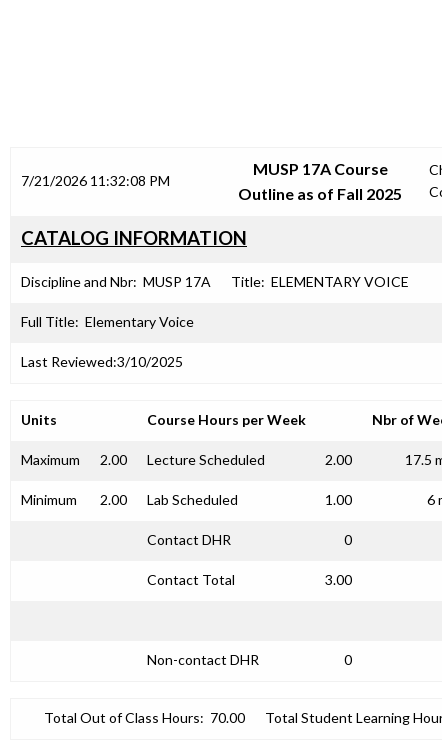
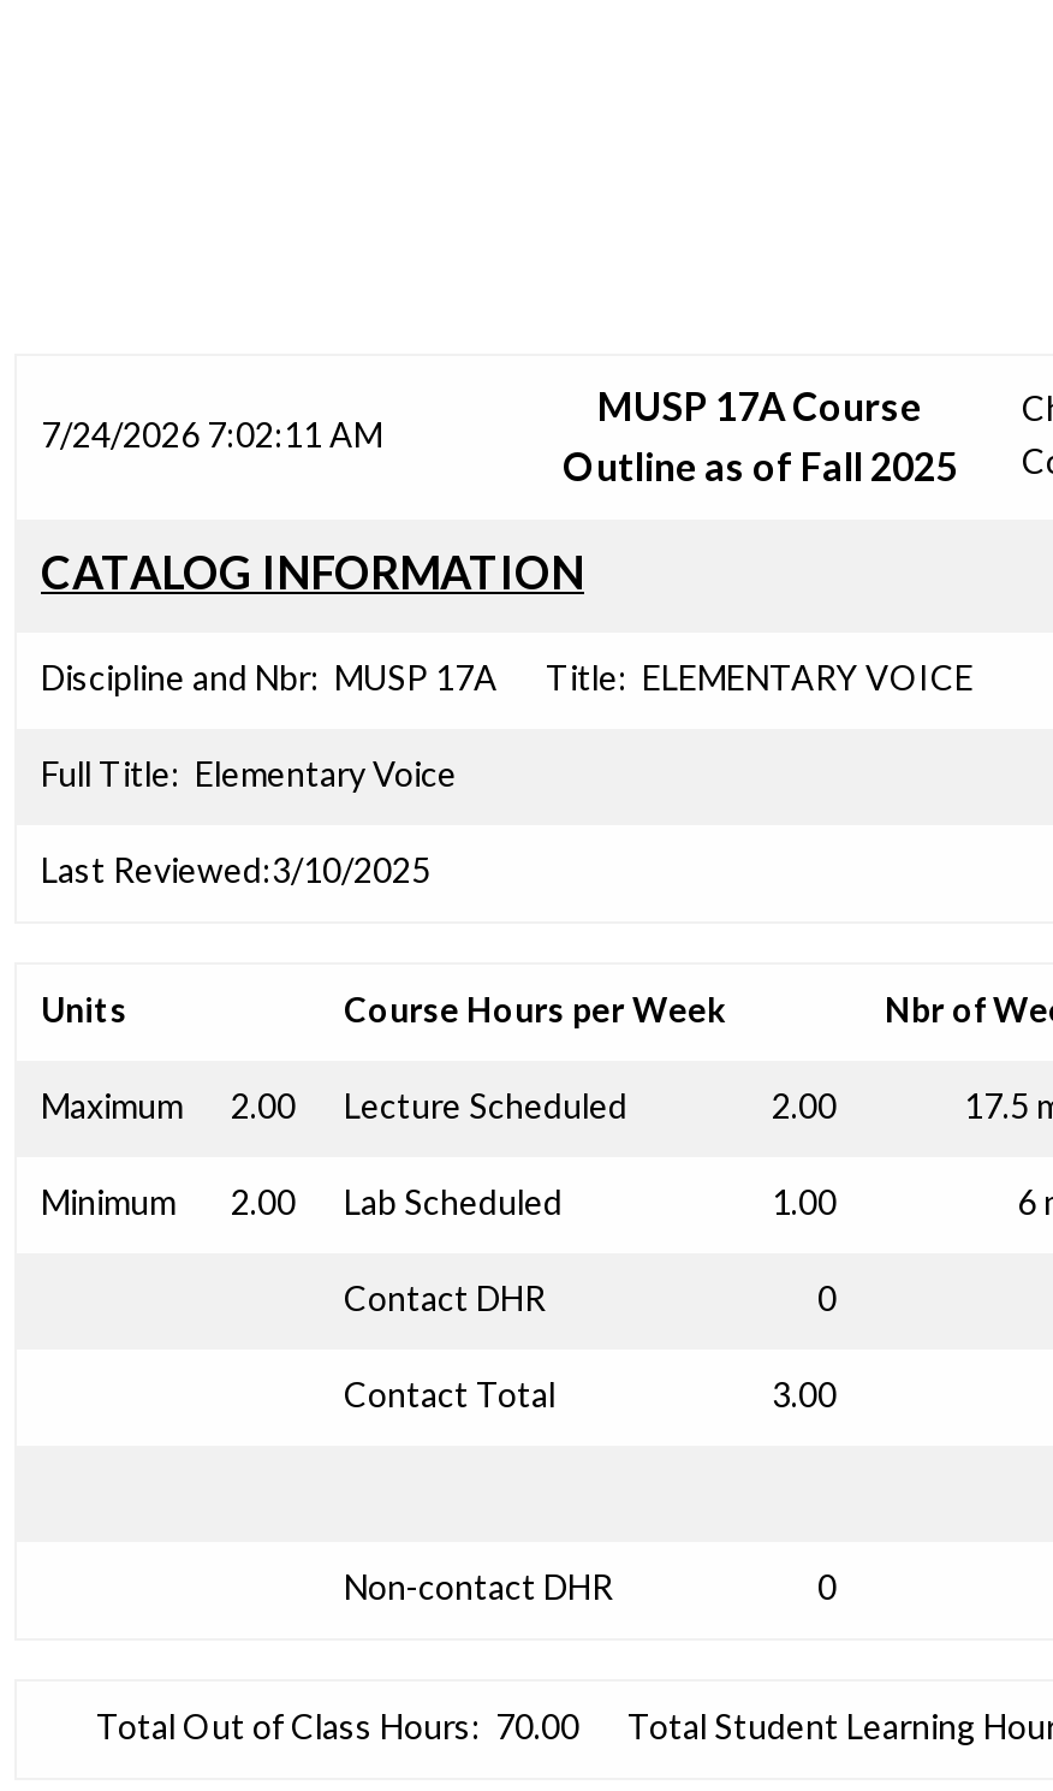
[21,172,170,189] 7/21/2026 11:32:08 PM -> [41,414,382,455] 7/24/2026 7:02:11 AM

